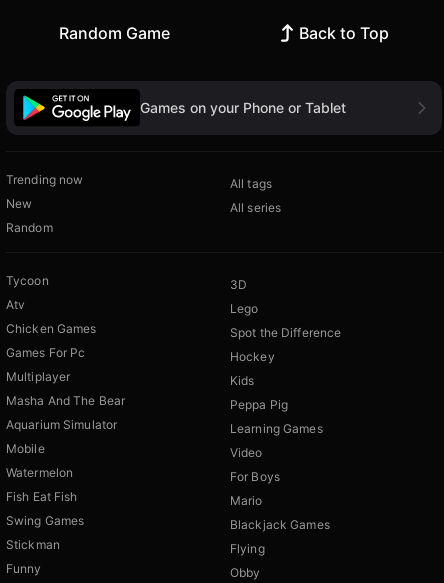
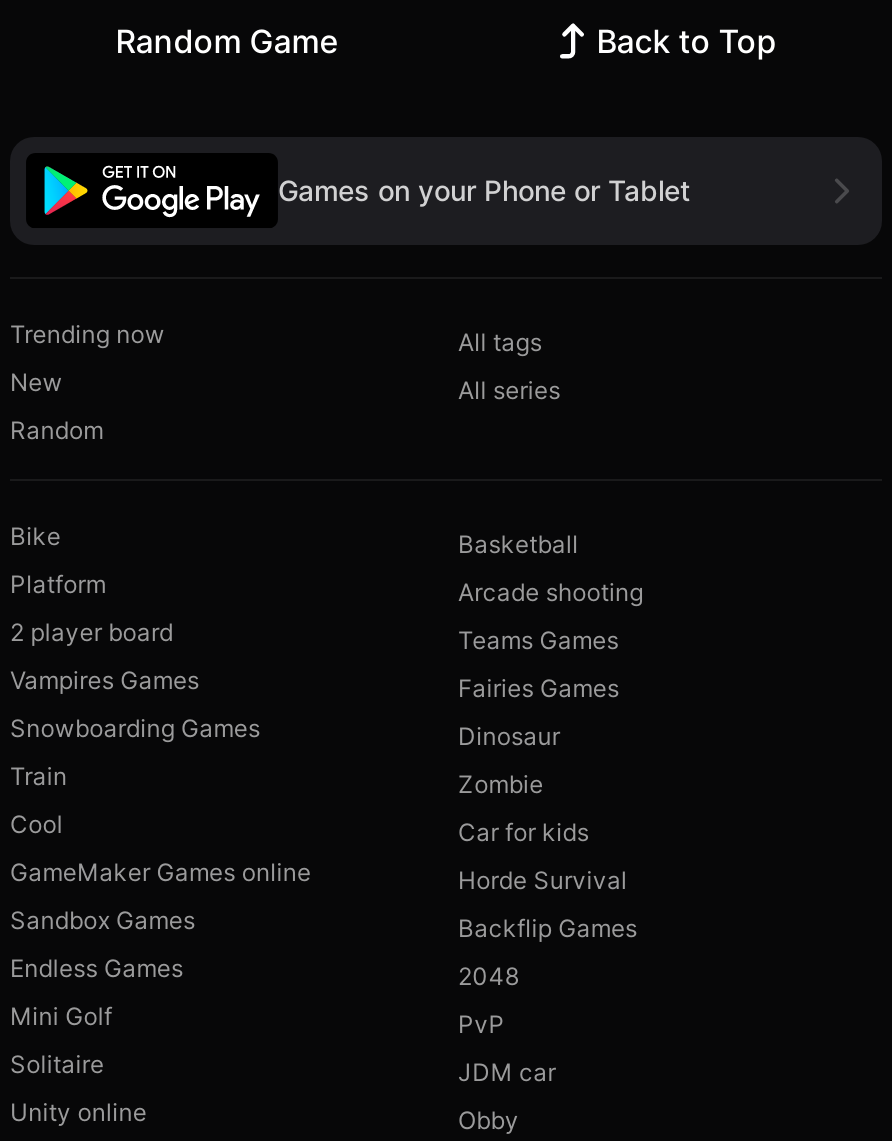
[6,273,49,288] Tycoon -> [10,520,61,550] Bike
[230,277,247,292] 3D -> [458,528,578,558] Basketball
[6,297,25,312] Atv -> [10,568,106,598] Platform
[230,301,258,316] Lego -> [458,576,644,606] Arcade shooting
[6,321,96,336] Chicken Games -> [10,616,173,646] 2 player board
[230,325,341,340] Spot the Difference -> [458,624,619,654] Teams Games
[6,345,85,360] Games For Pc -> [10,664,199,694] Vampires Games
[230,349,275,364] Hockey -> [458,672,619,702] Fairies Games
[6,369,70,384] Multiplayer -> [10,712,260,742] Snowboarding Games
[230,373,254,388] Kids -> [458,720,560,750] Dinosaur
[6,393,125,408] Masha And The Bear -> [10,760,67,790] Train
[230,397,288,412] Peppa Pig -> [458,768,543,798] Zombie
[6,417,117,432] Aquarium Simulator -> [10,808,63,838] Cool
[230,421,323,436] Learning Games -> [458,816,589,846] Car for kids
[6,441,45,456] Mobile -> [10,856,311,886] GameMaker Games online
[230,445,263,460] Video -> [458,864,627,894] Horde Survival
[6,465,73,480] Watermelon -> [10,904,195,934] Sandbox Games
[230,469,280,484] For Boys -> [458,912,637,942] Backflip Games
[6,489,77,504] Fish Eat Fish -> [10,952,183,982] Endless Games
[230,493,263,508] Mario -> [458,960,519,990] 2048
[6,513,84,528] Swing Games -> [10,1000,112,1030] Mini Golf
[230,517,330,532] Blackjack Games -> [458,1008,505,1038] PvP
[6,537,60,552] Stickman -> [10,1048,104,1078] Solitaire
[230,541,265,556] Flying -> [458,1056,556,1086] JDM car
[6,561,42,576] Funny -> [10,1096,147,1126] Unity online

